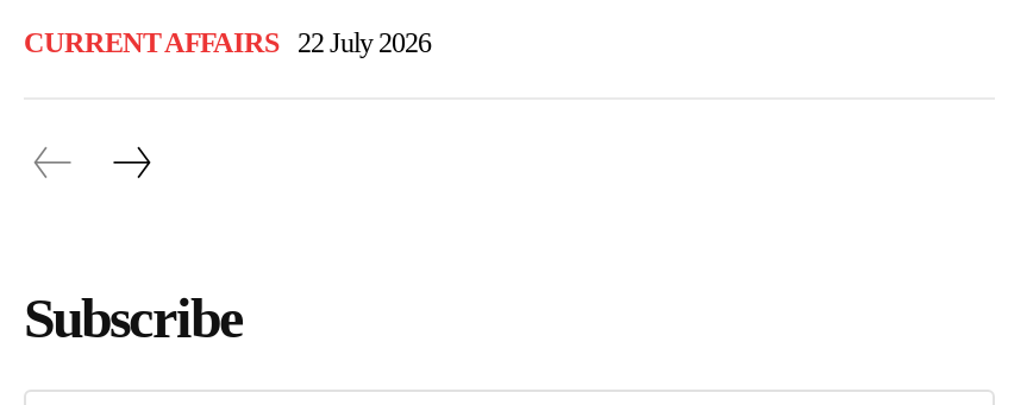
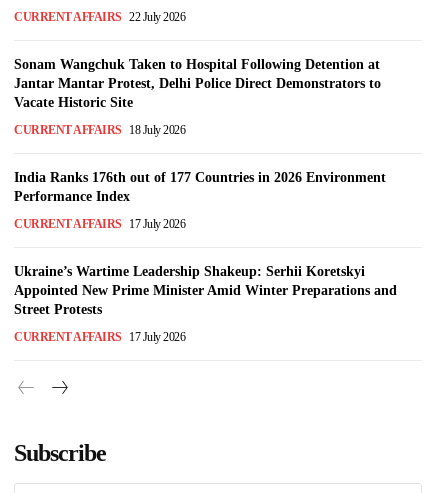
none -> [14,57,397,344] Sonam Wangchuk Taken to Hospital Following Detention at | Jantar Mantar Protest, Delhi Police Direct Demonstrators to | Vacate Historic Site | CURRENT AFFAIRS 18 July 2026 | India Ranks 176th out of 177 Countries in 2026 Environment | Performance Index | CURRENT AFFAIRS 17 July 2026 | Ukraine’s Wartime Leadership Shakeup: Serhii Koretskyi | Appointed New Prime Minister Amid Winter Preparations and | Street Protests | CURRENT AFFAIRS 17 July 2026

